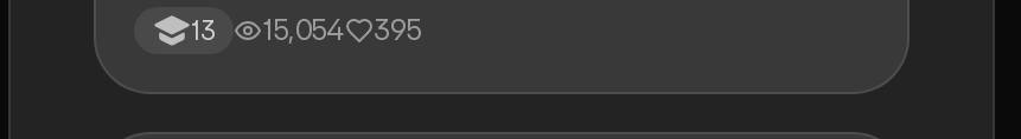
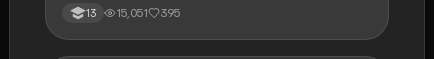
[191,13,421,48] 13 15,054 395 -> [86,5,180,20] 13 15,051 395

